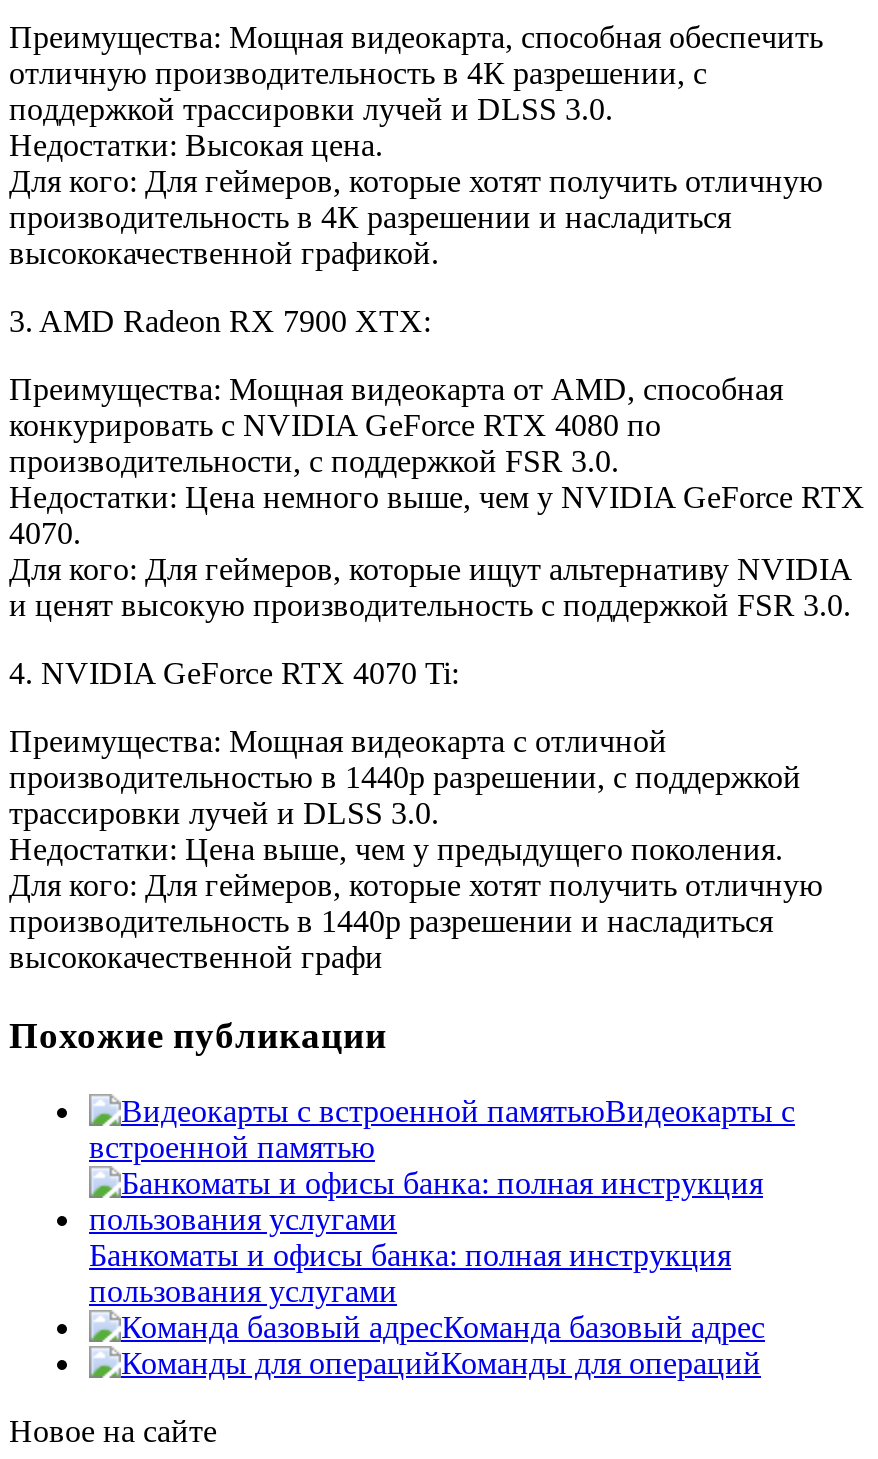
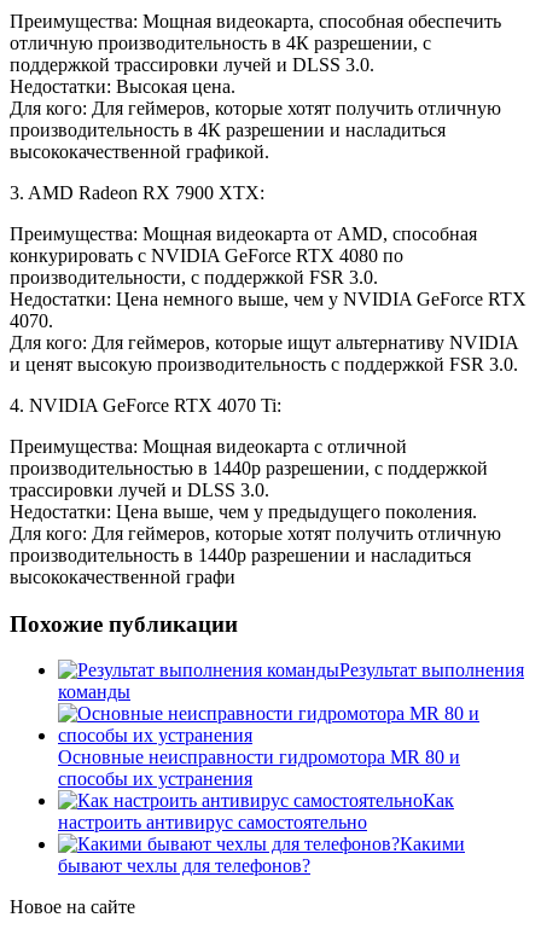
[89,1095,795,1165] Видеокарты с | встроенной памятью -> [58,660,524,702] Результат выполнения | команды
[89,1239,765,1381] Банкоматы и офисы банка: полная инструкция | пользования услугами | Команда базовый адрес | Команды для операций -> [58,747,465,876] Основные неисправности гидромотора MR 80 и | способы их устранения | Как | настроить антивирус самостоятельно | Какими | бывают чехлы для телефонов?

